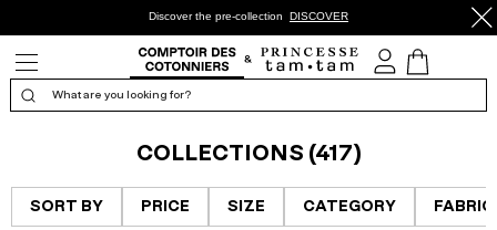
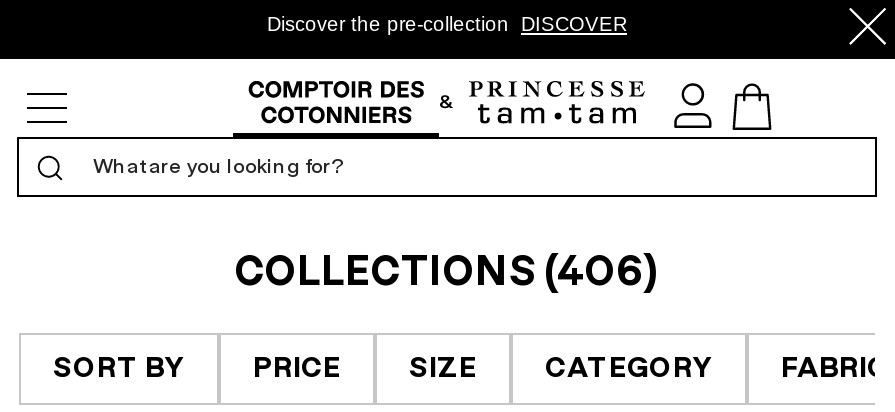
[136,143,361,165] COLLECTIONS (417) -> [235,253,659,293] COLLECTIONS (406)

